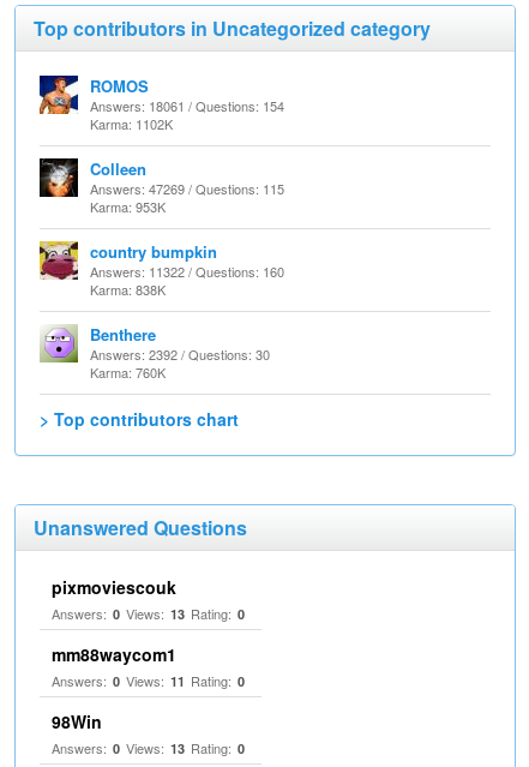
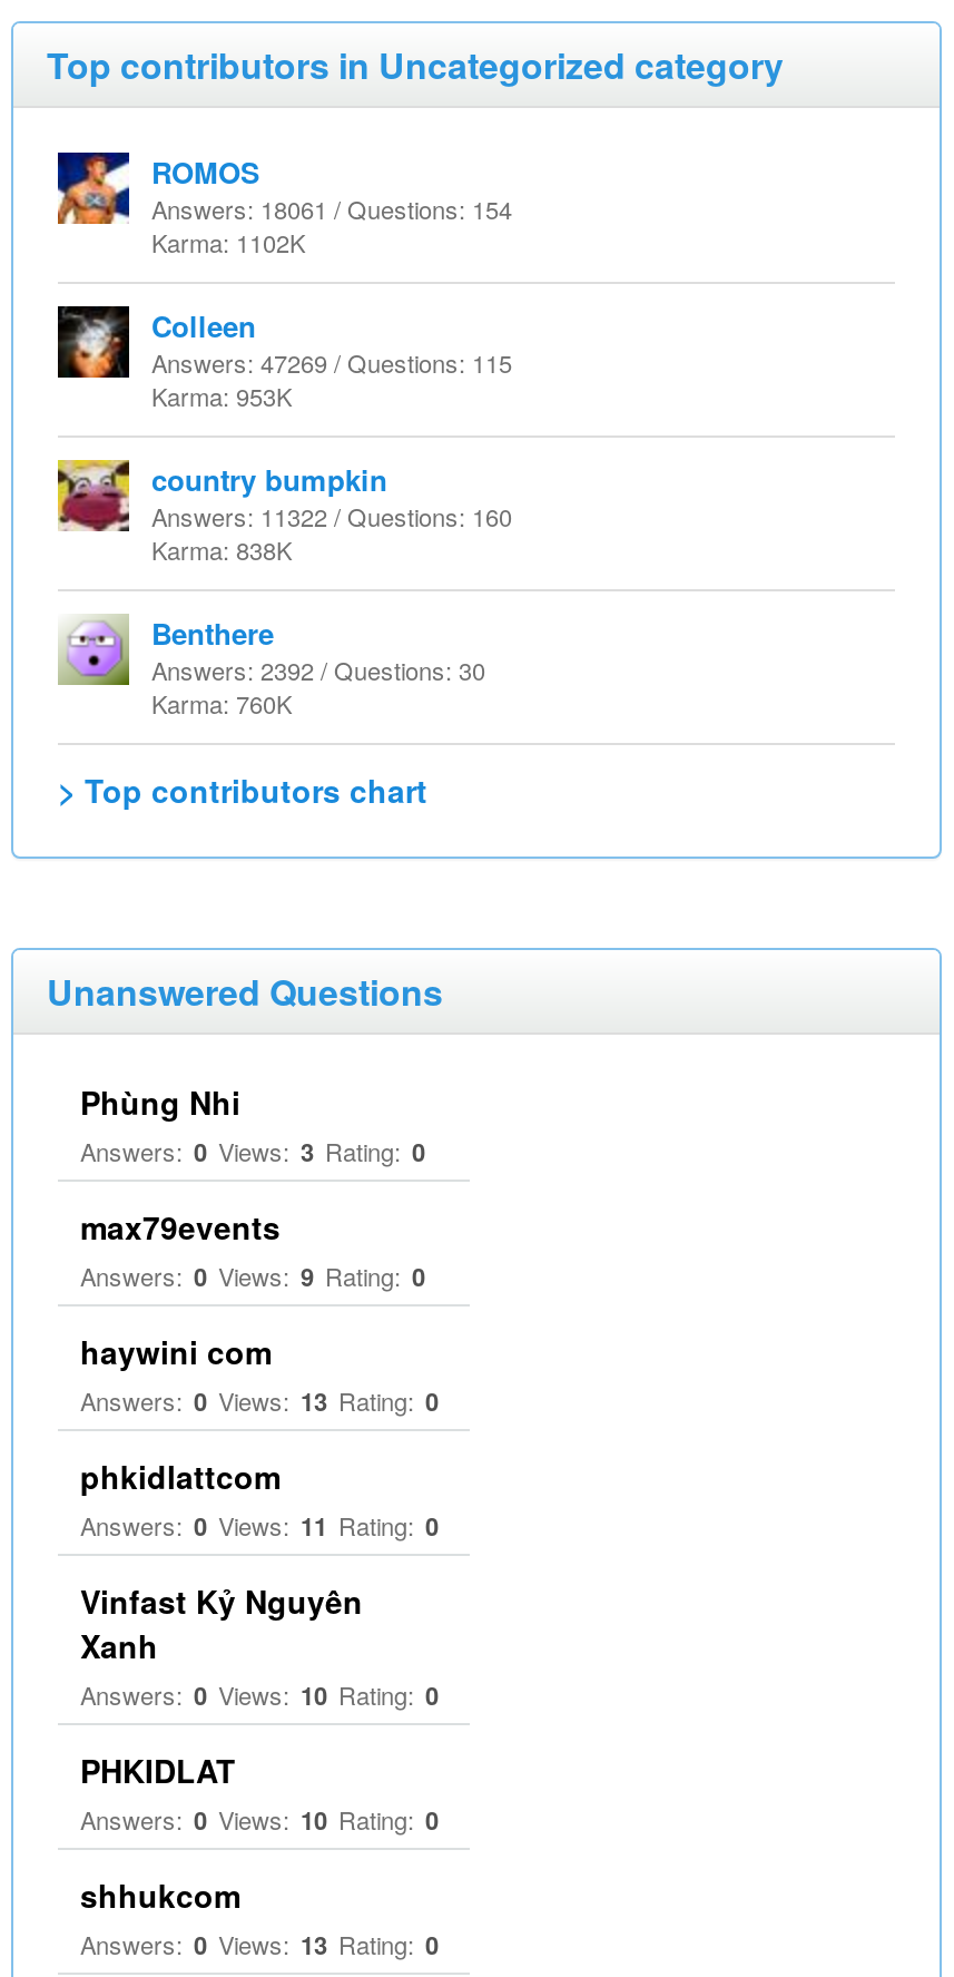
[52,575,176,599] pixmoviescouk -> [80,1079,425,1373] Phùng Nhi | Answers: 0 Views: 3 Rating: 0 | max79events | Answers: 0 Views: 9 Rating: 0 | haywini com
[52,642,176,666] mm88waycom1 -> [80,1454,281,1498] phkidlattcom
[52,709,102,733] 98Win -> [80,1578,439,1917] Vinfast Kỷ Nguyên | Xanh | Answers: 0 Views: 10 Rating: 0 | PHKIDLAT | Answers: 0 Views: 10 Rating: 0 | shhukcom

